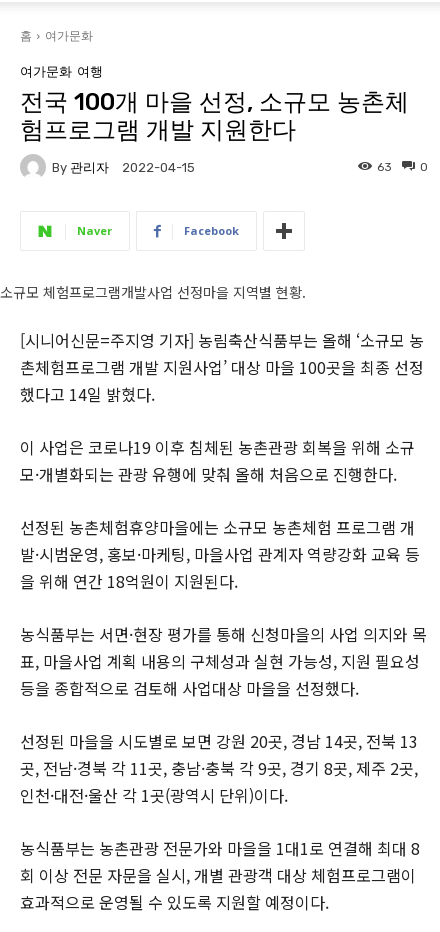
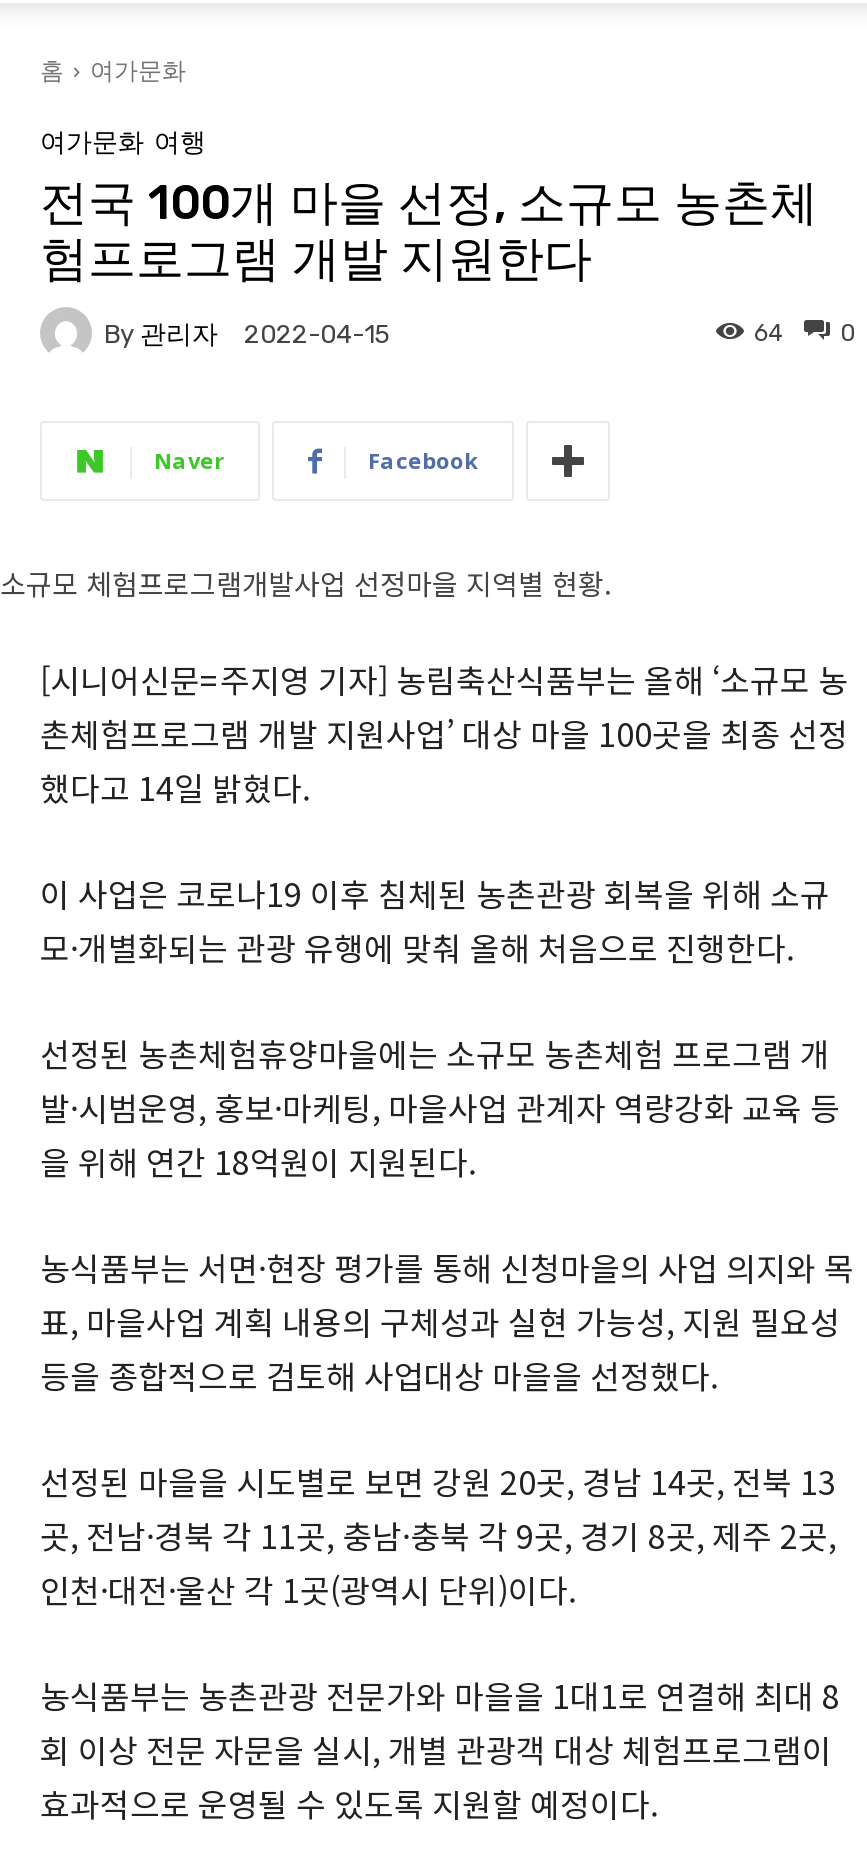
[377,160,428,174] 63 0 -> [754,319,856,347] 64 0

